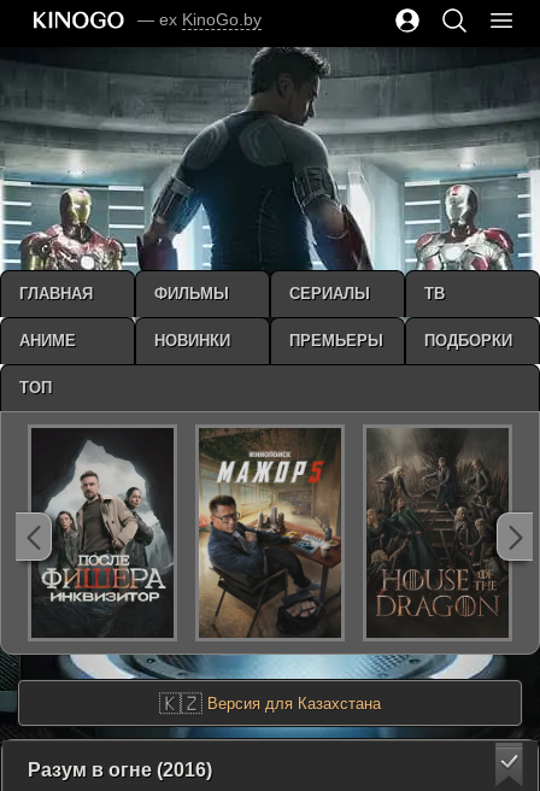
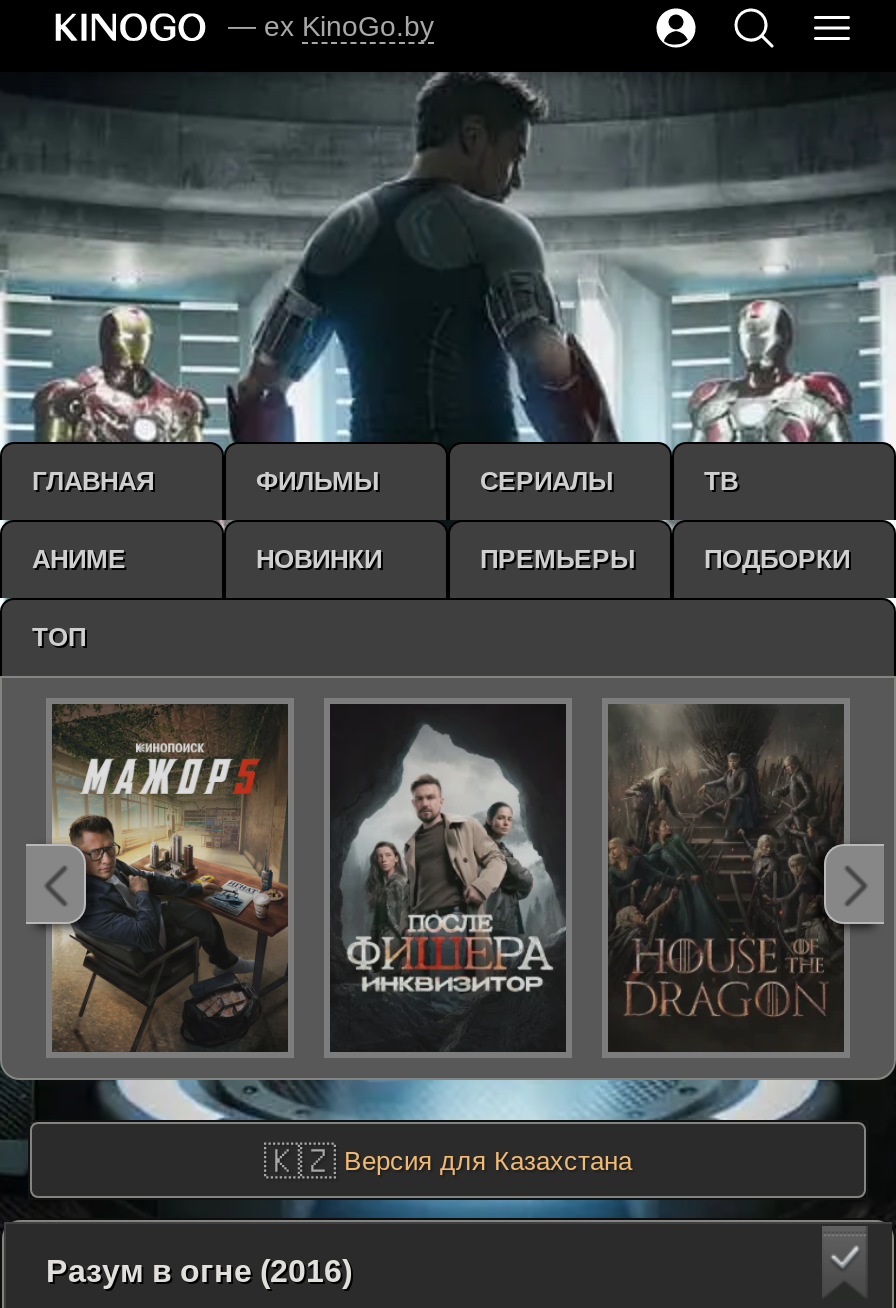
[30,428,174,638] [image] -> [50,706,288,1052] [image]
[198,429,341,637] [image] -> [328,704,566,1052] [image]

